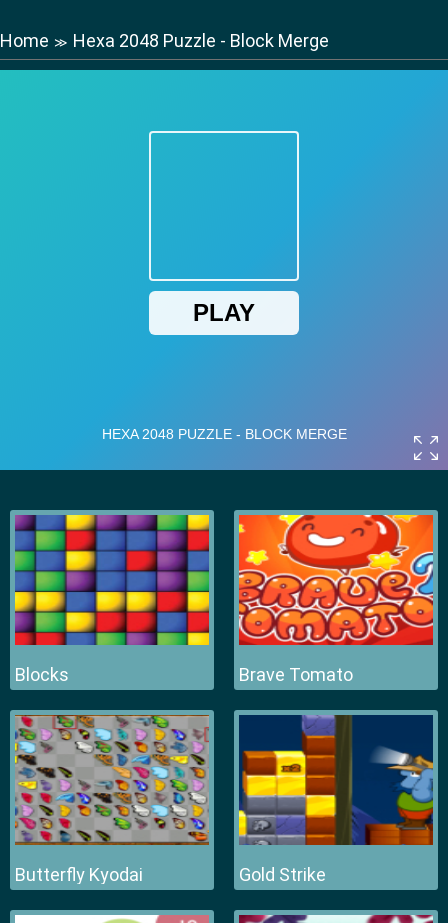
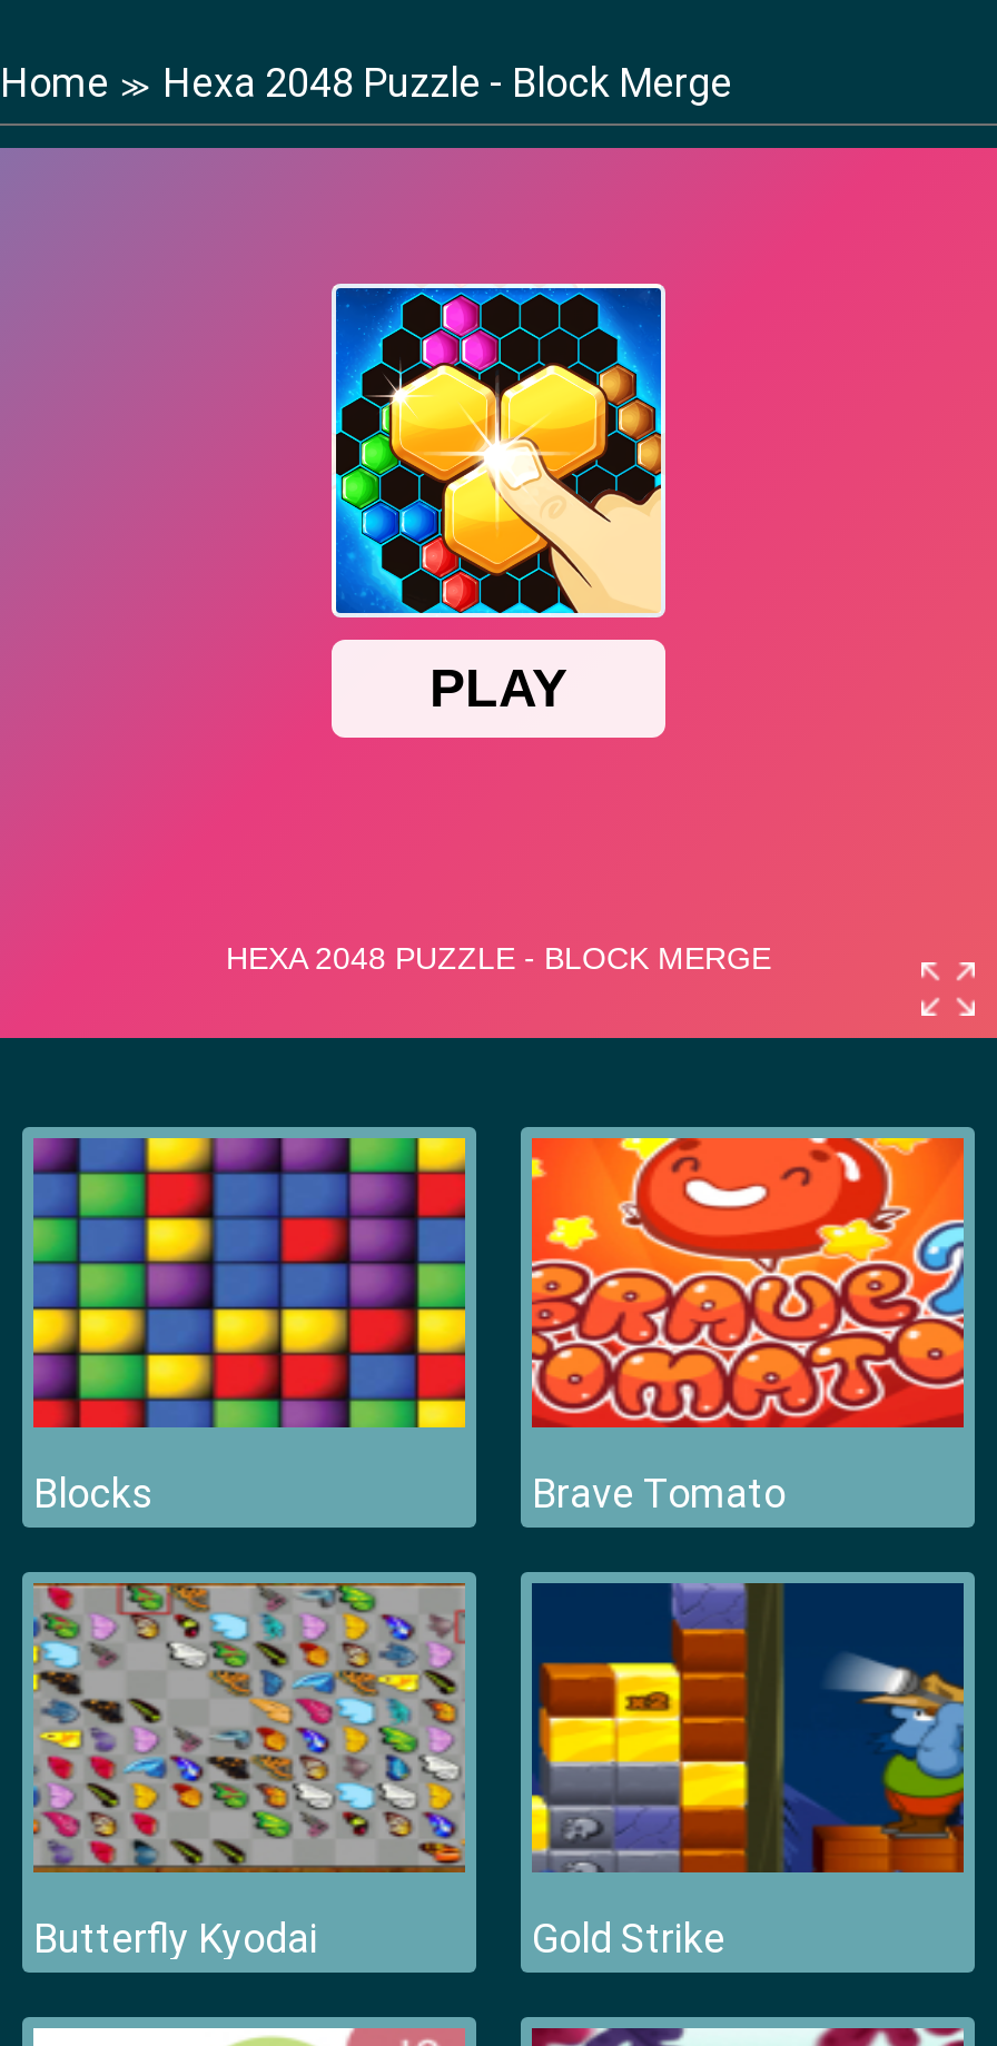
[3,69,445,471] [image] -> [7,146,990,1040] [image]

